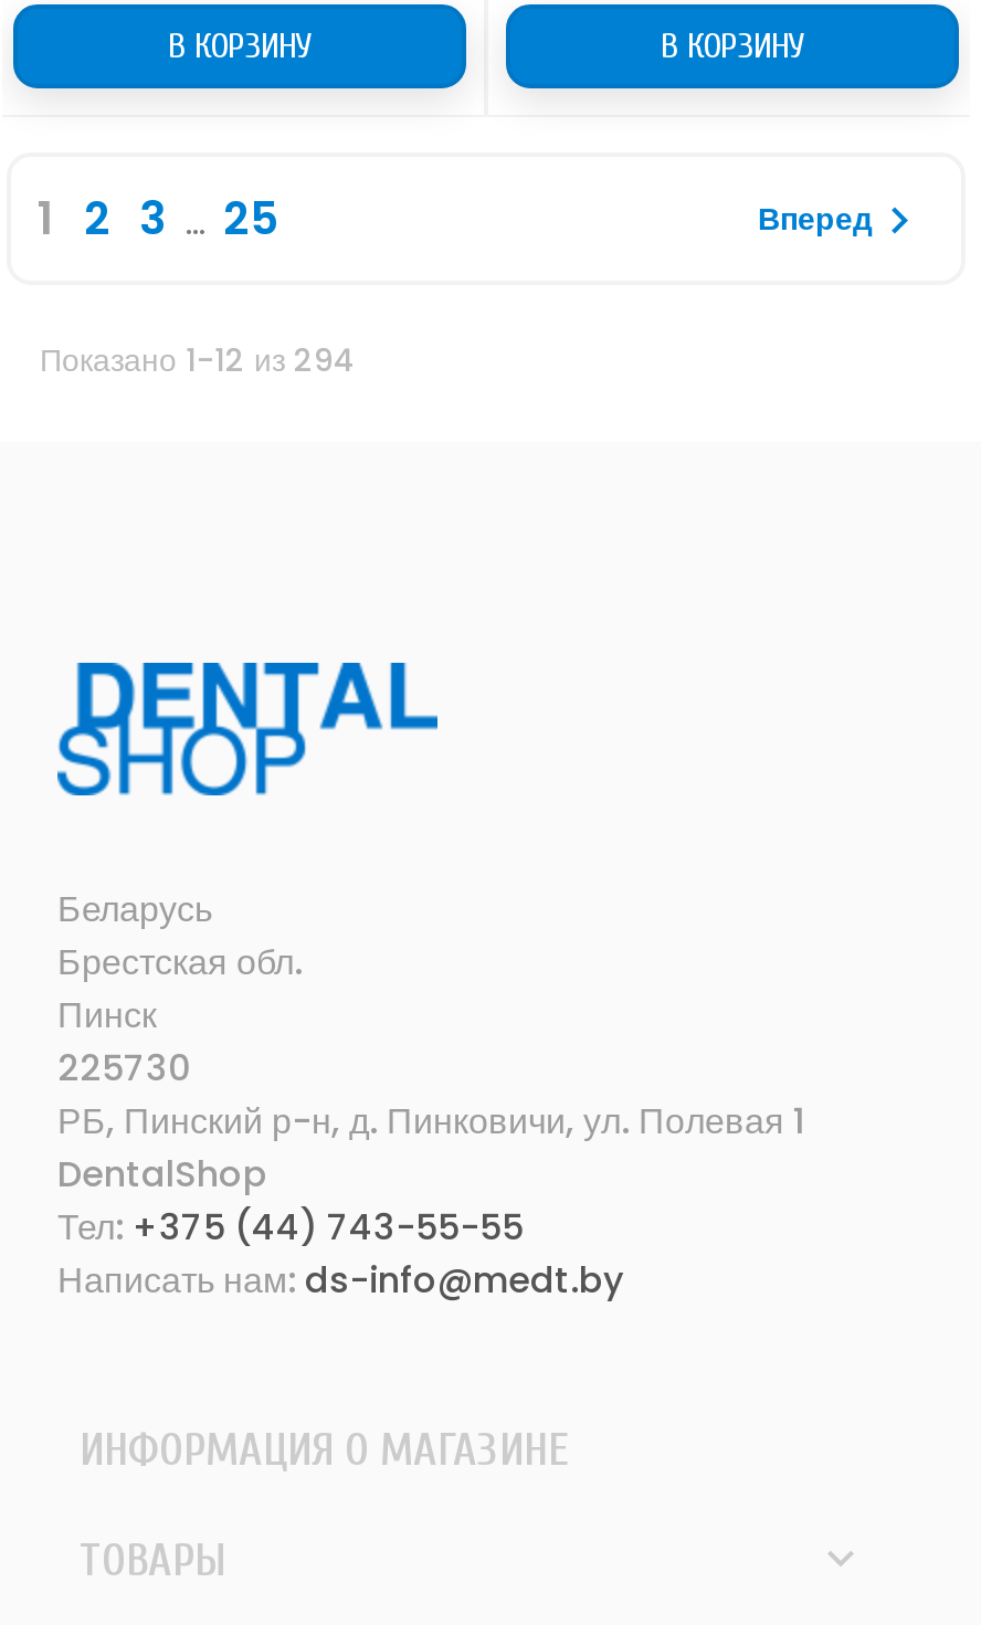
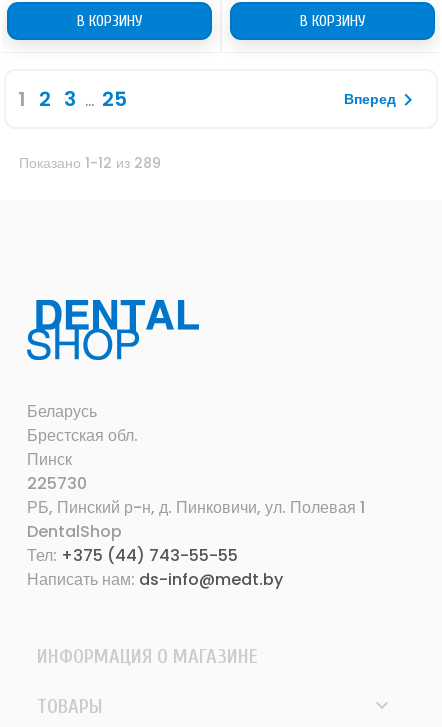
[40,338,356,382] Показано 1-12 из 294 -> [19,153,161,173] Показано 1-12 из 289

